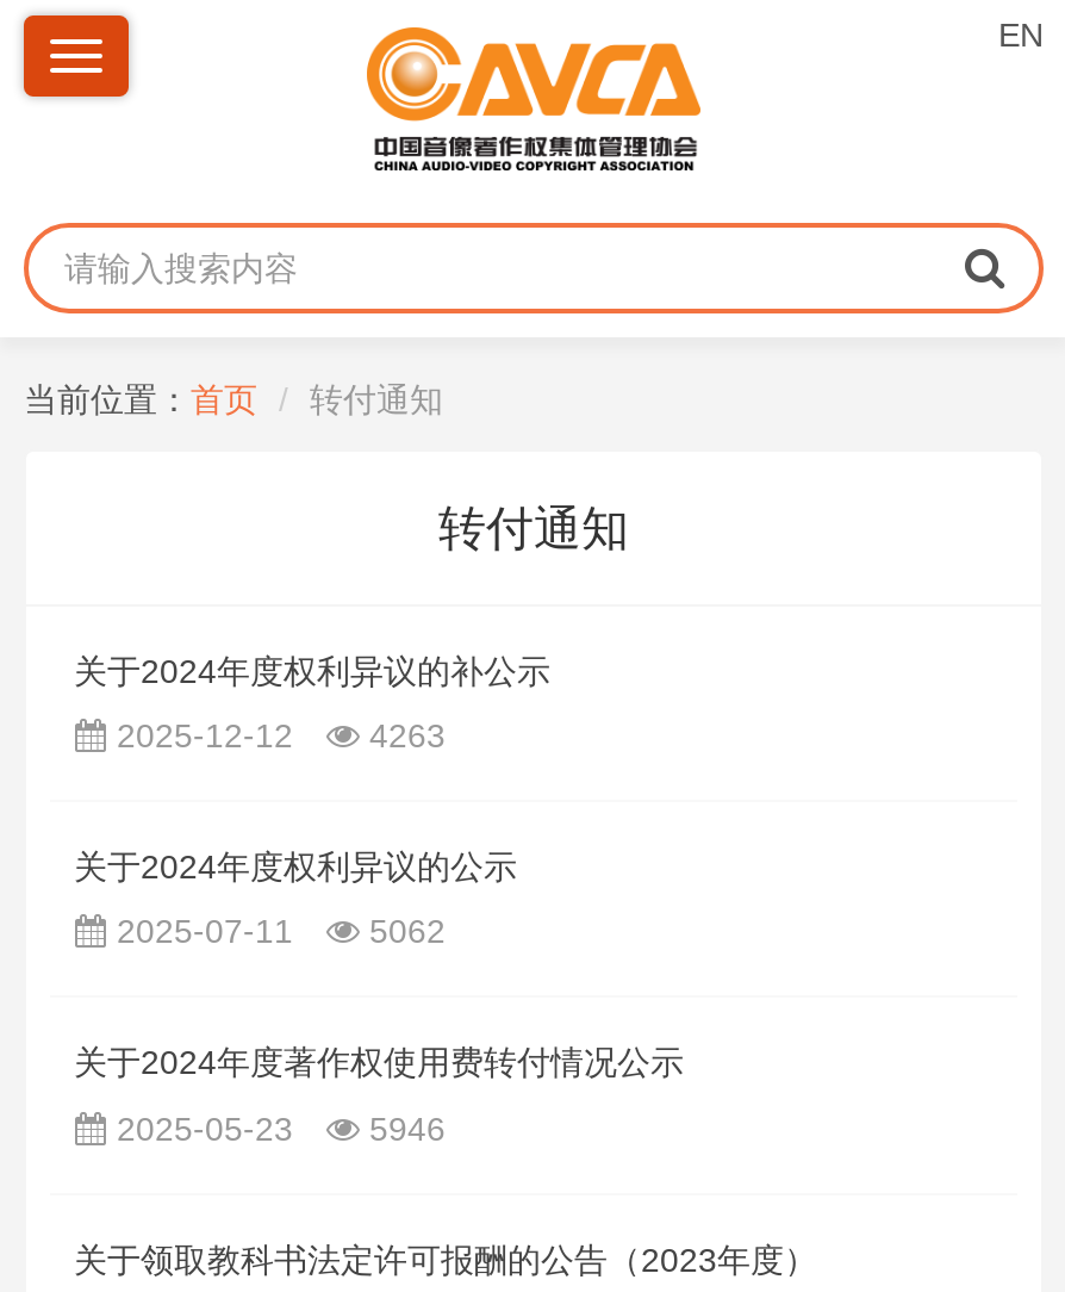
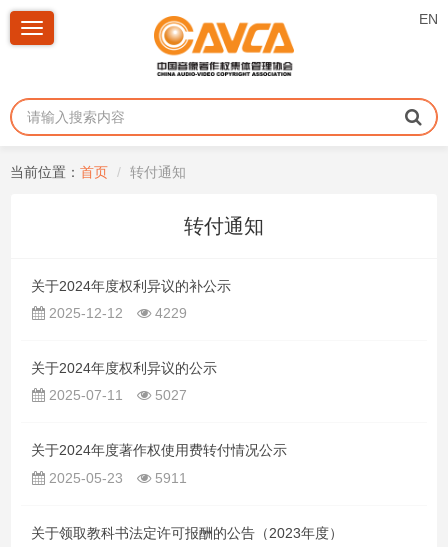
[107,716,446,754] 2025-12-12 4263 -> [45,305,187,321] 2025-12-12 4229
[107,913,446,951] 2025-07-11 5062 -> [45,387,187,403] 2025-07-11 5027
[107,1109,446,1147] 2025-05-23 5946 -> [45,470,187,486] 2025-05-23 5911

